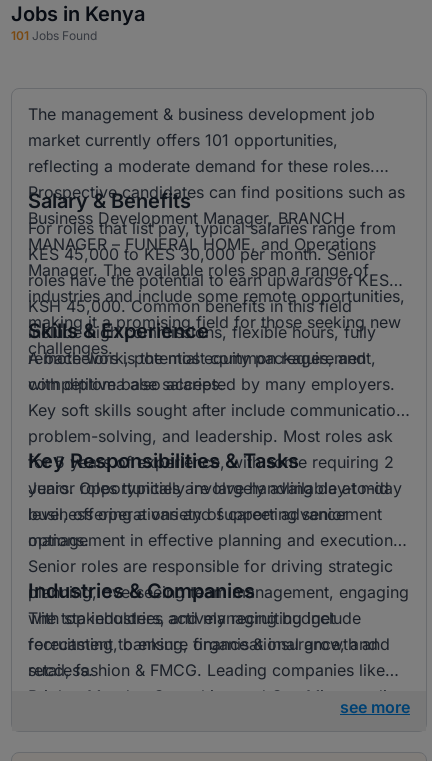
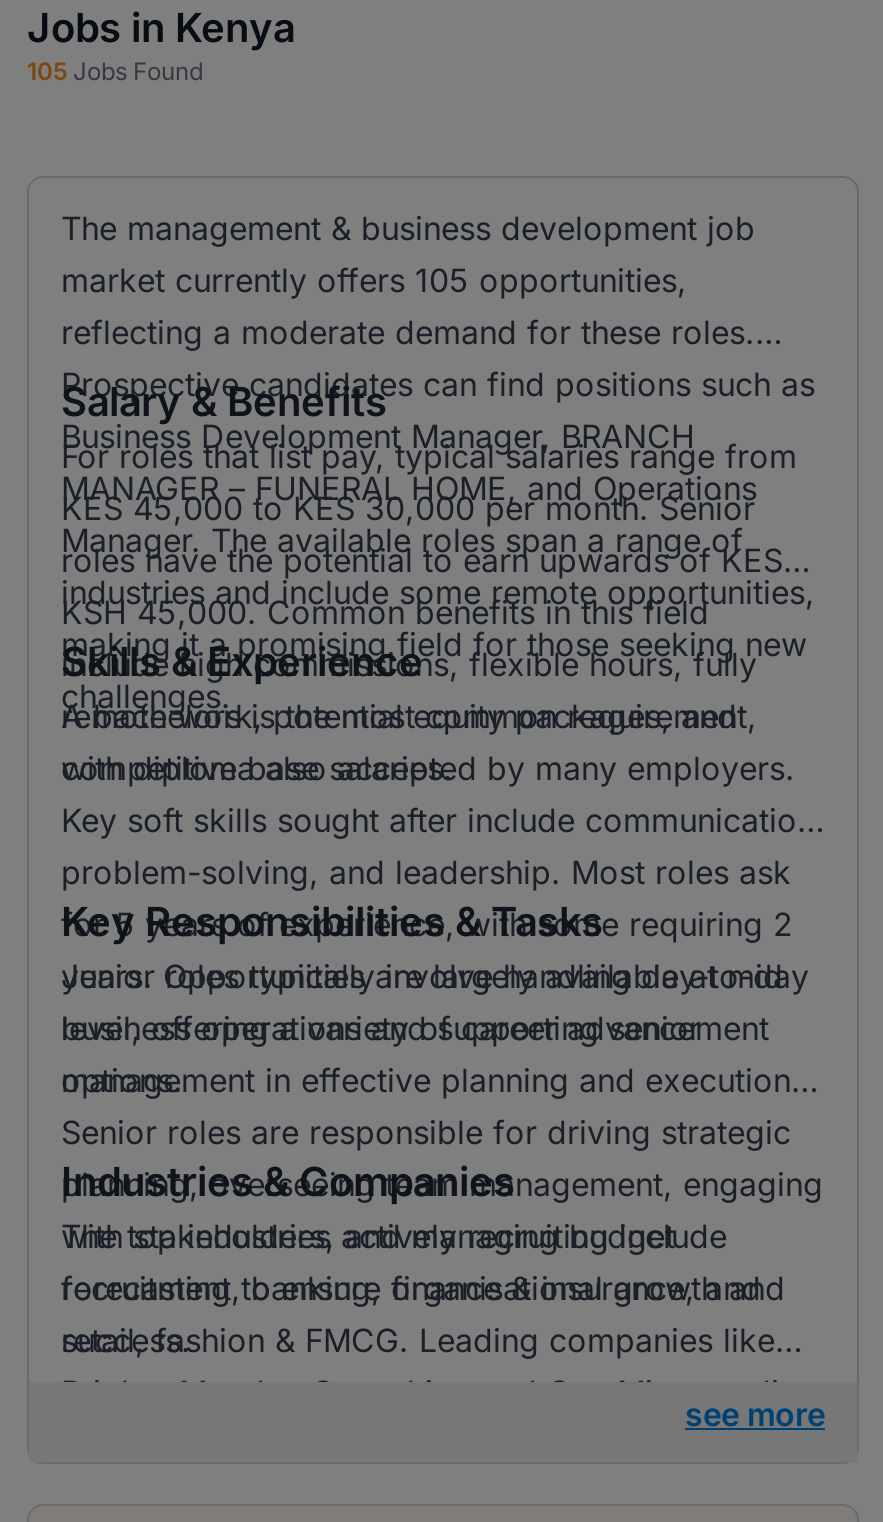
[11,28,97,43] 101 Jobs Found -> [27,56,203,86] 105 Jobs Found
[28,130,338,150] market currently offers 101 opportunities, -> [61,260,687,300] market currently offers 105 opportunities,

